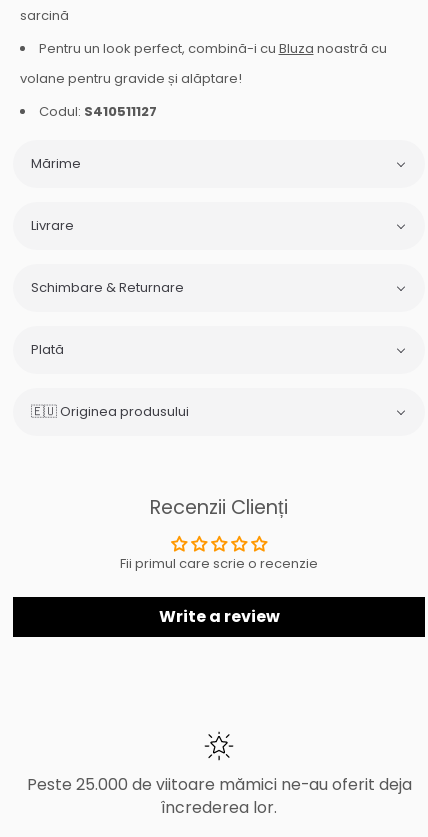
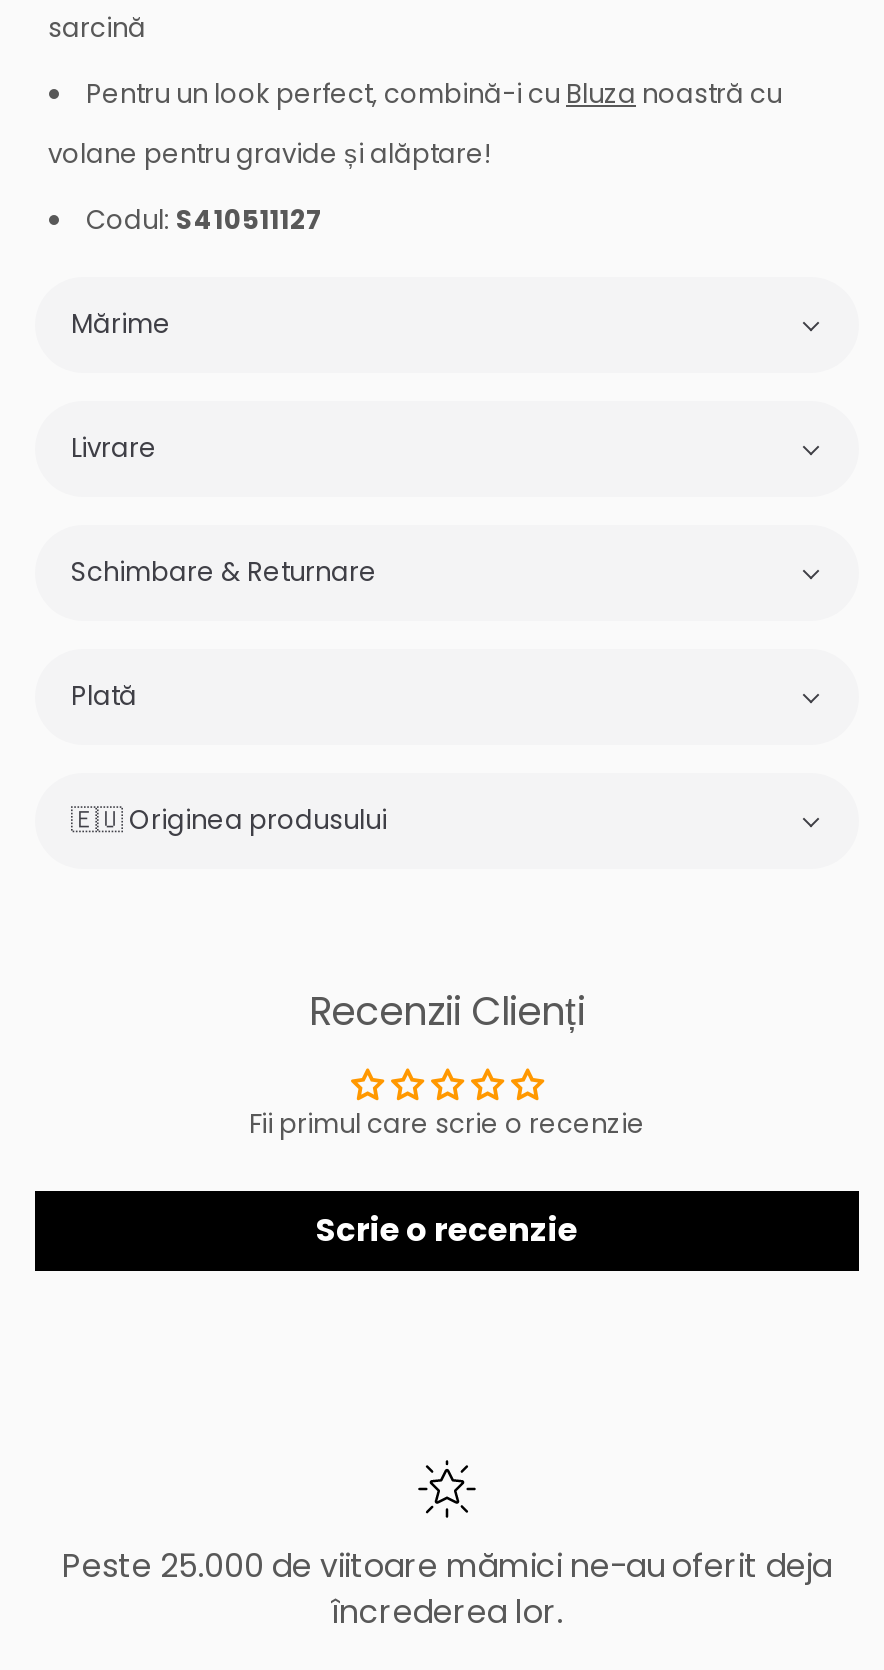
[158,605,279,628] Write a review -> [316,1207,578,1253] Scrie o recenzie

